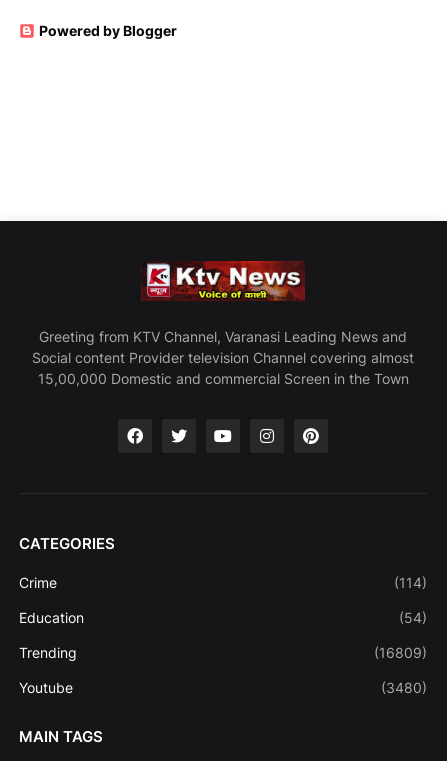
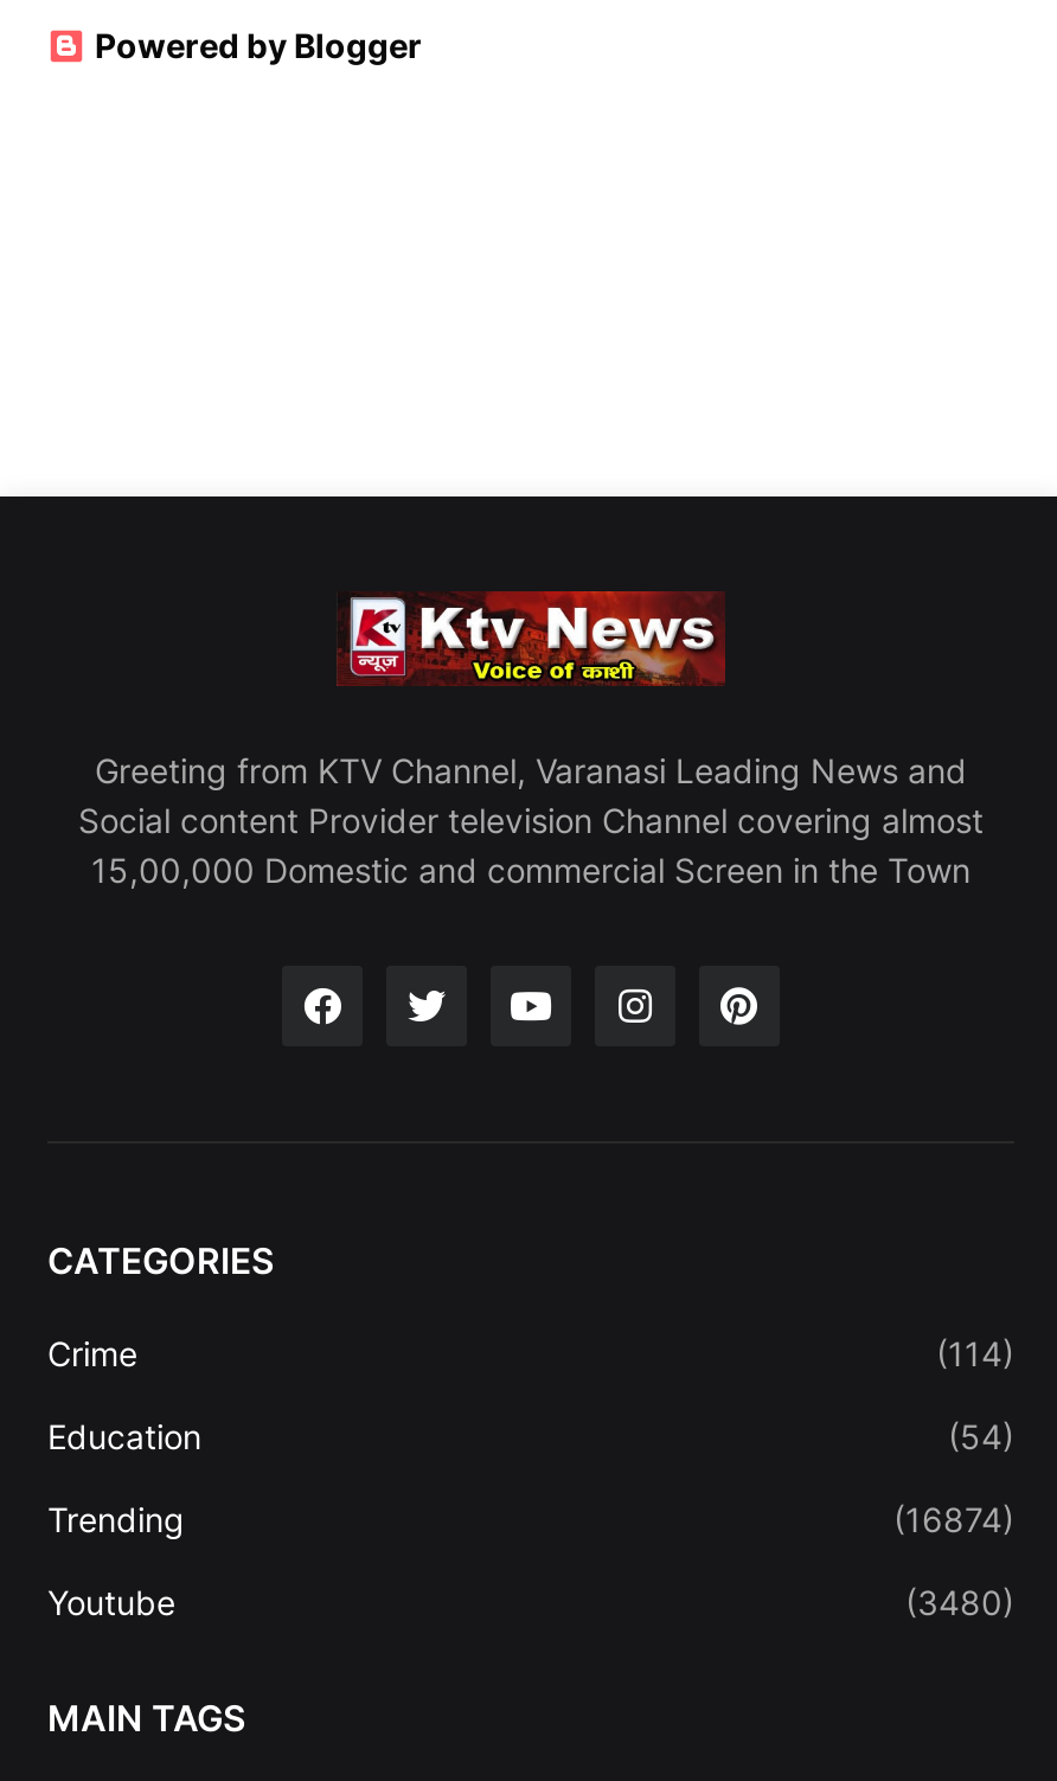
[374,644,427,661] (16809) -> [893,1499,1014,1540] (16874)

